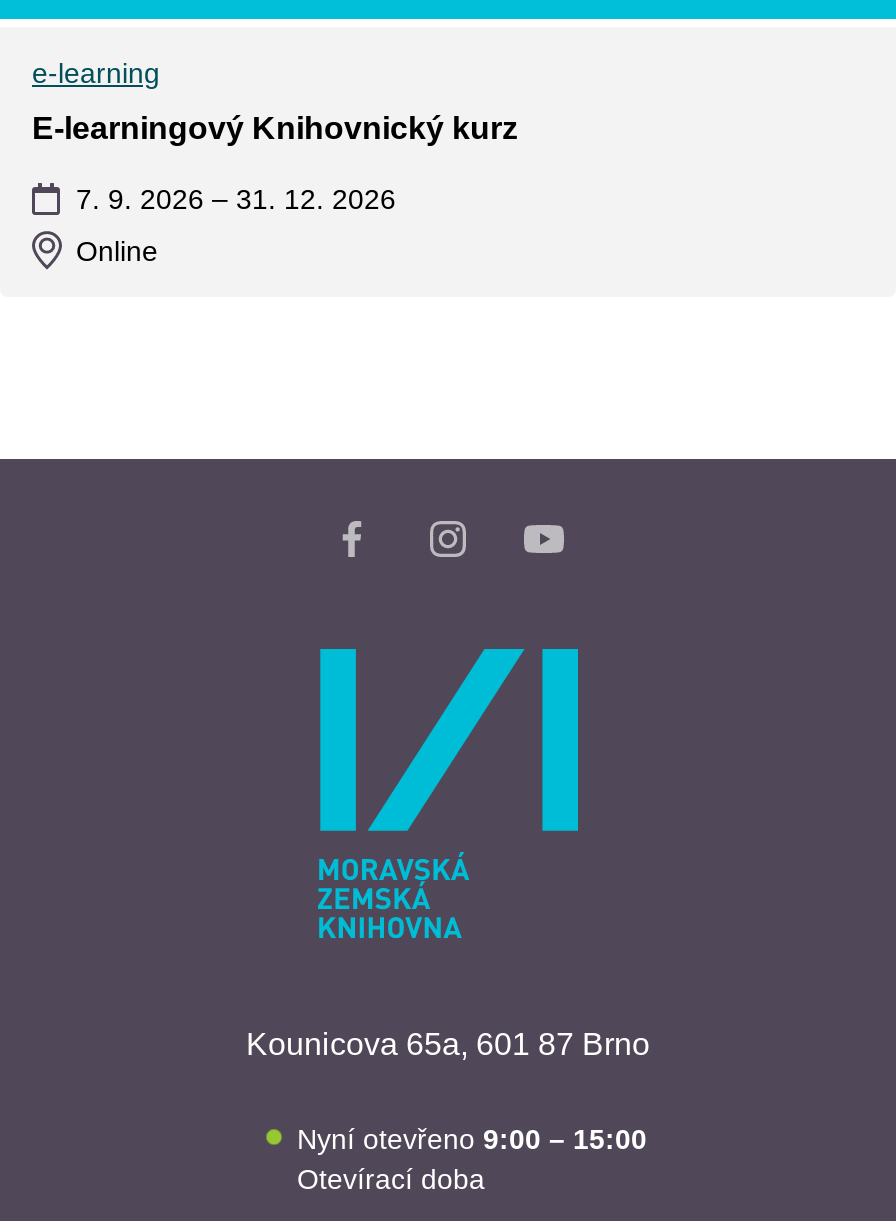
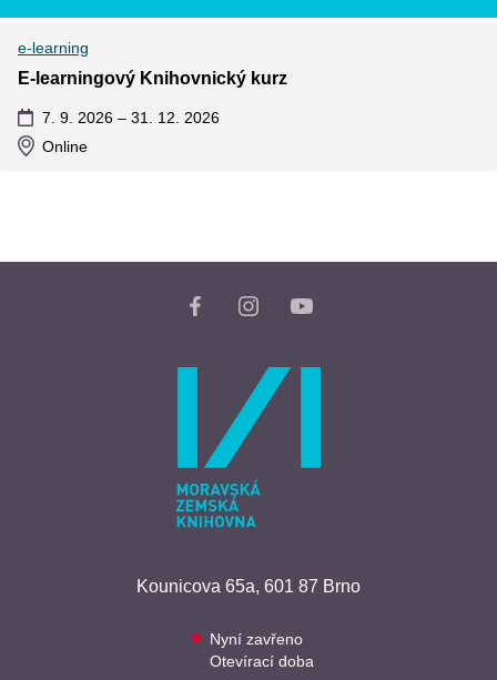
[297,1123,647,1155] Nyní otevřeno 9:00 – 15:00 -> [210,630,303,648] Nyní zavřeno

